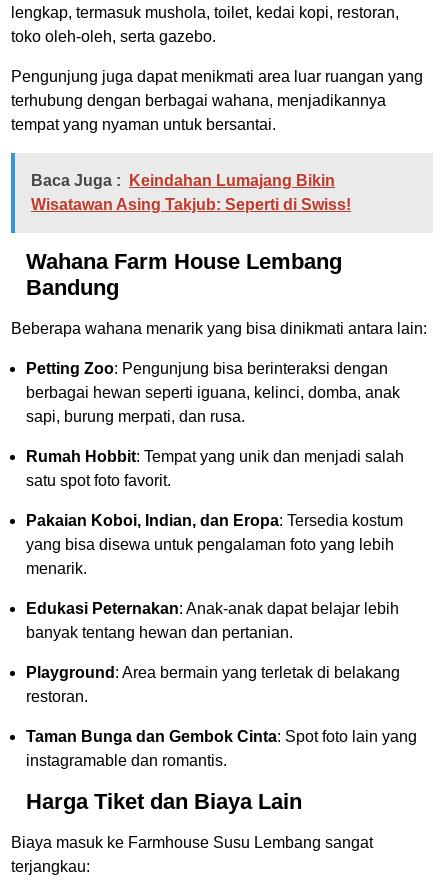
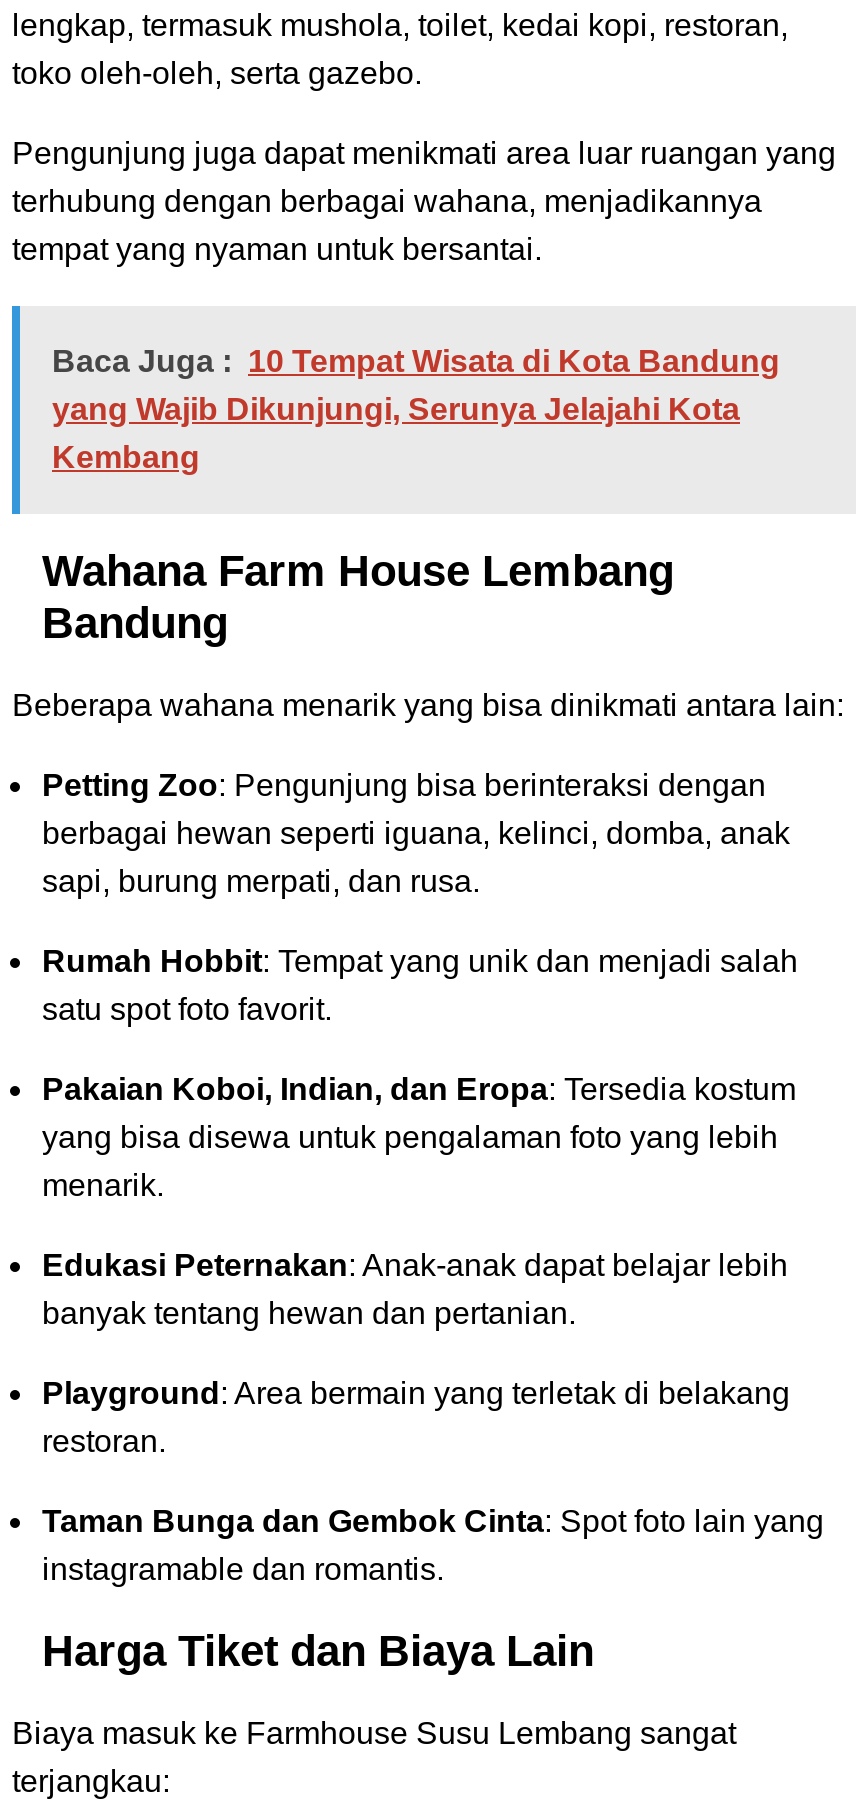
[31,172,351,213] Baca Juga : Keindahan Lumajang Bikin | Wisatawan Asing Takjub: Seperti di Swiss! -> [52,345,780,475] Baca Juga : 10 Tempat Wisata di Kota Bandung | yang Wajib Dikunjungi, Serunya Jelajahi Kota | Kembang

